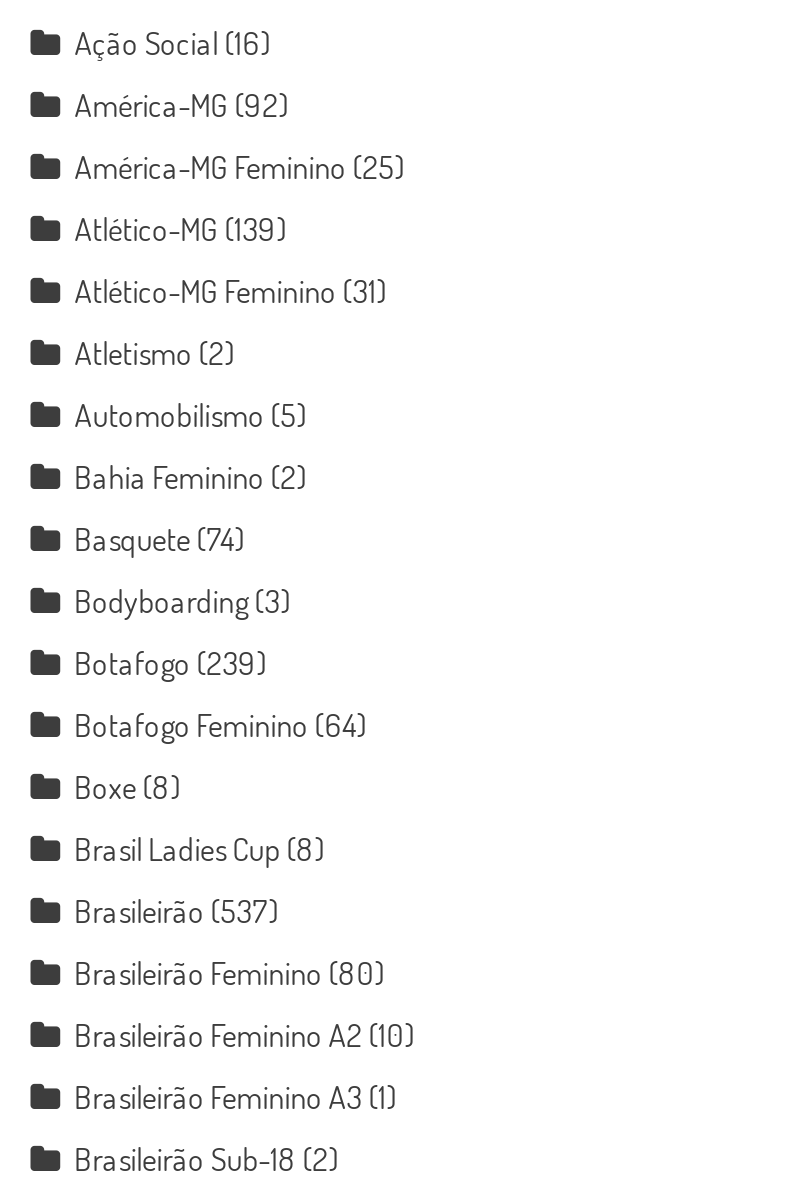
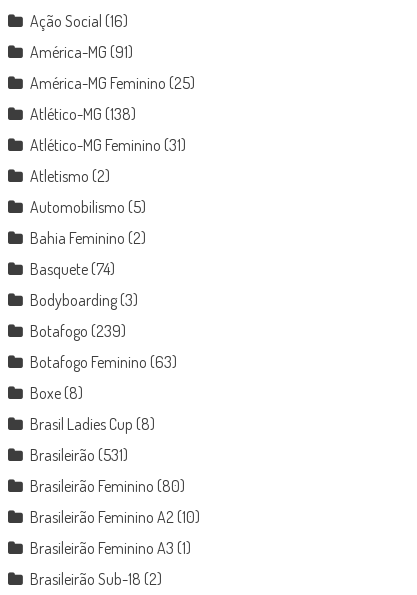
[74,85,288,125] América-MG (92) -> [30,42,133,62] América-MG (91)
[74,209,286,249] Atlético-MG (139) -> [30,104,136,124] Atlético-MG (138)
[74,705,366,745] Botafogo Feminino (64) -> [30,352,177,372] Botafogo Feminino (63)
[74,891,278,931] Brasileirão (537) -> [30,445,128,465] Brasileirão (531)

